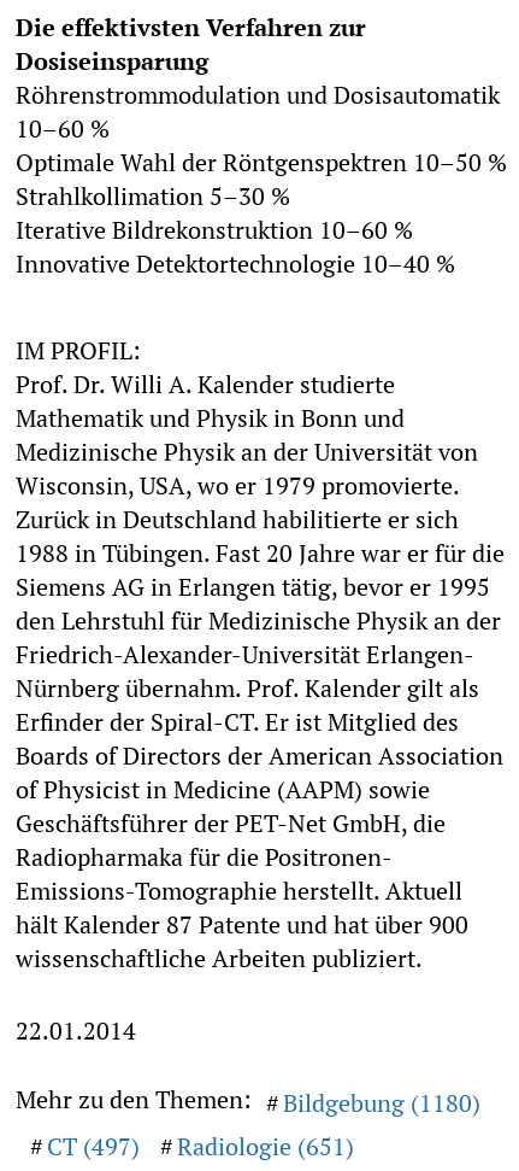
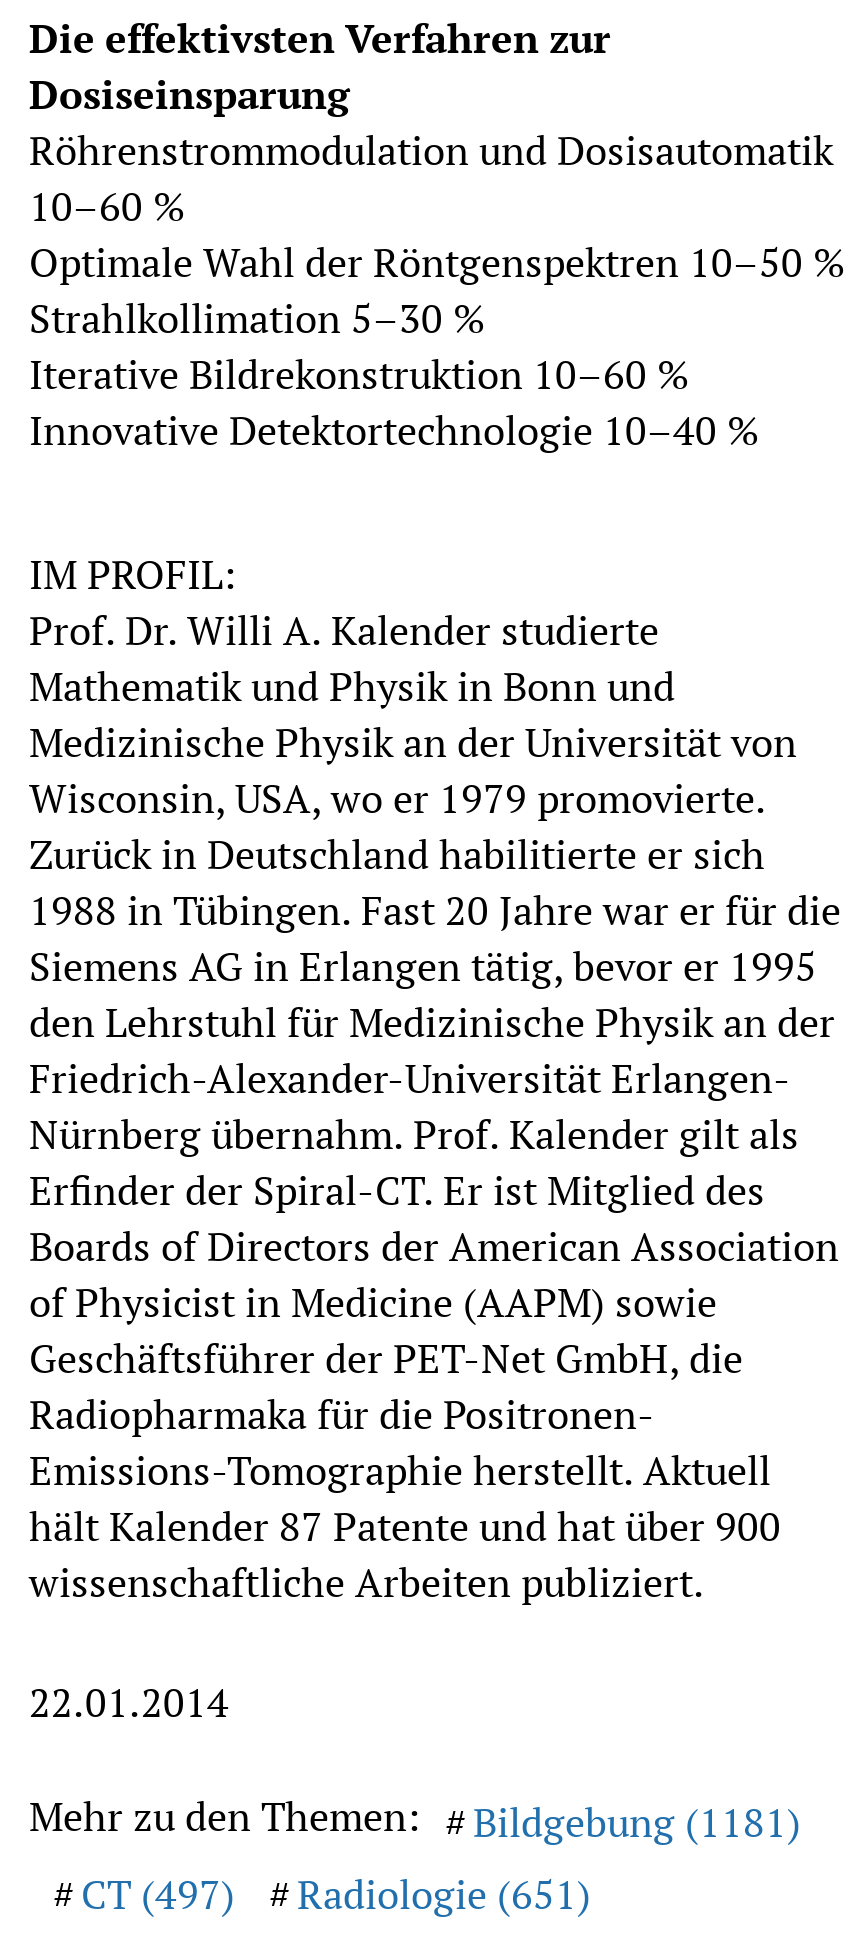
[16,1083,480,1120] Mehr zu den Themen: Bildgebung (1180) -> [29,1790,801,1850] Mehr zu den Themen: Bildgebung (1181)

